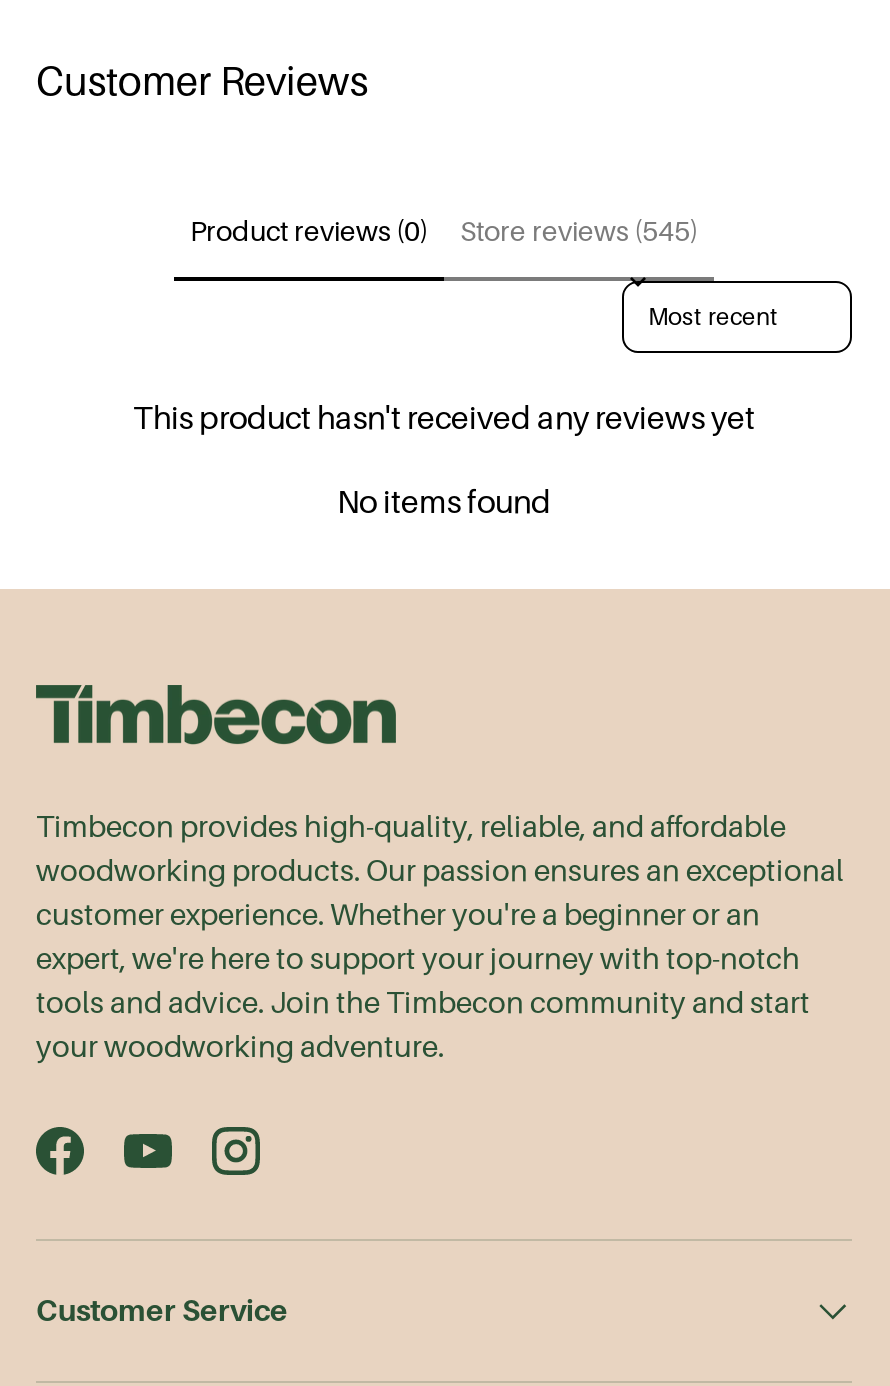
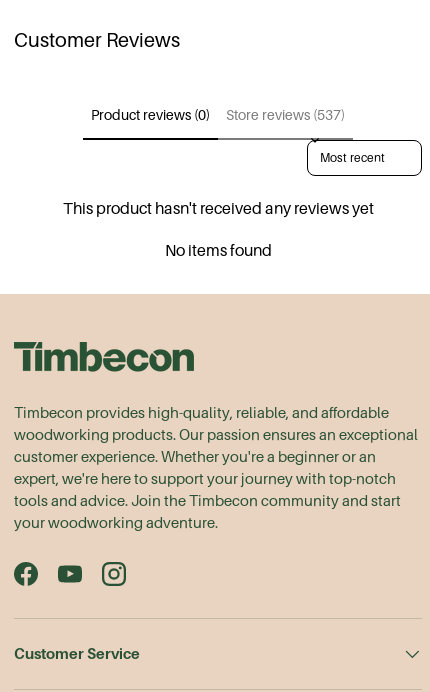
[460,214,698,246] Store reviews (545) -> [226,107,345,123] Store reviews (537)

